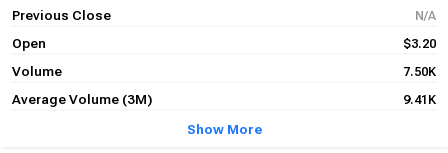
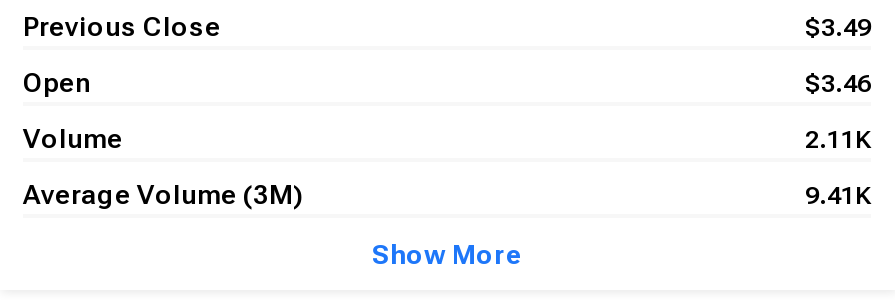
[415,9,436,23] N/A -> [805,14,871,42] $3.49
[403,37,436,51] $3.20 -> [805,70,871,98] $3.46
[403,65,436,79] 7.50K -> [805,126,871,154] 2.11K

